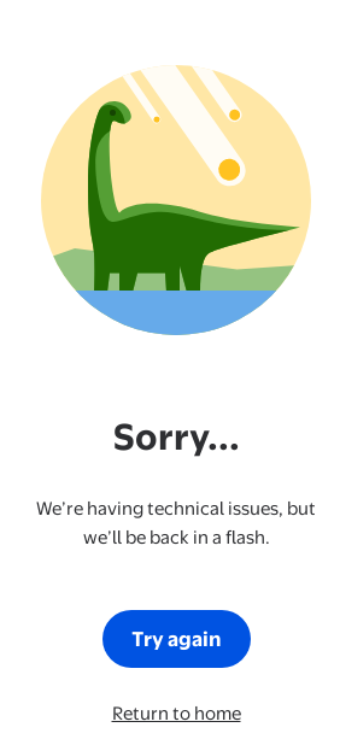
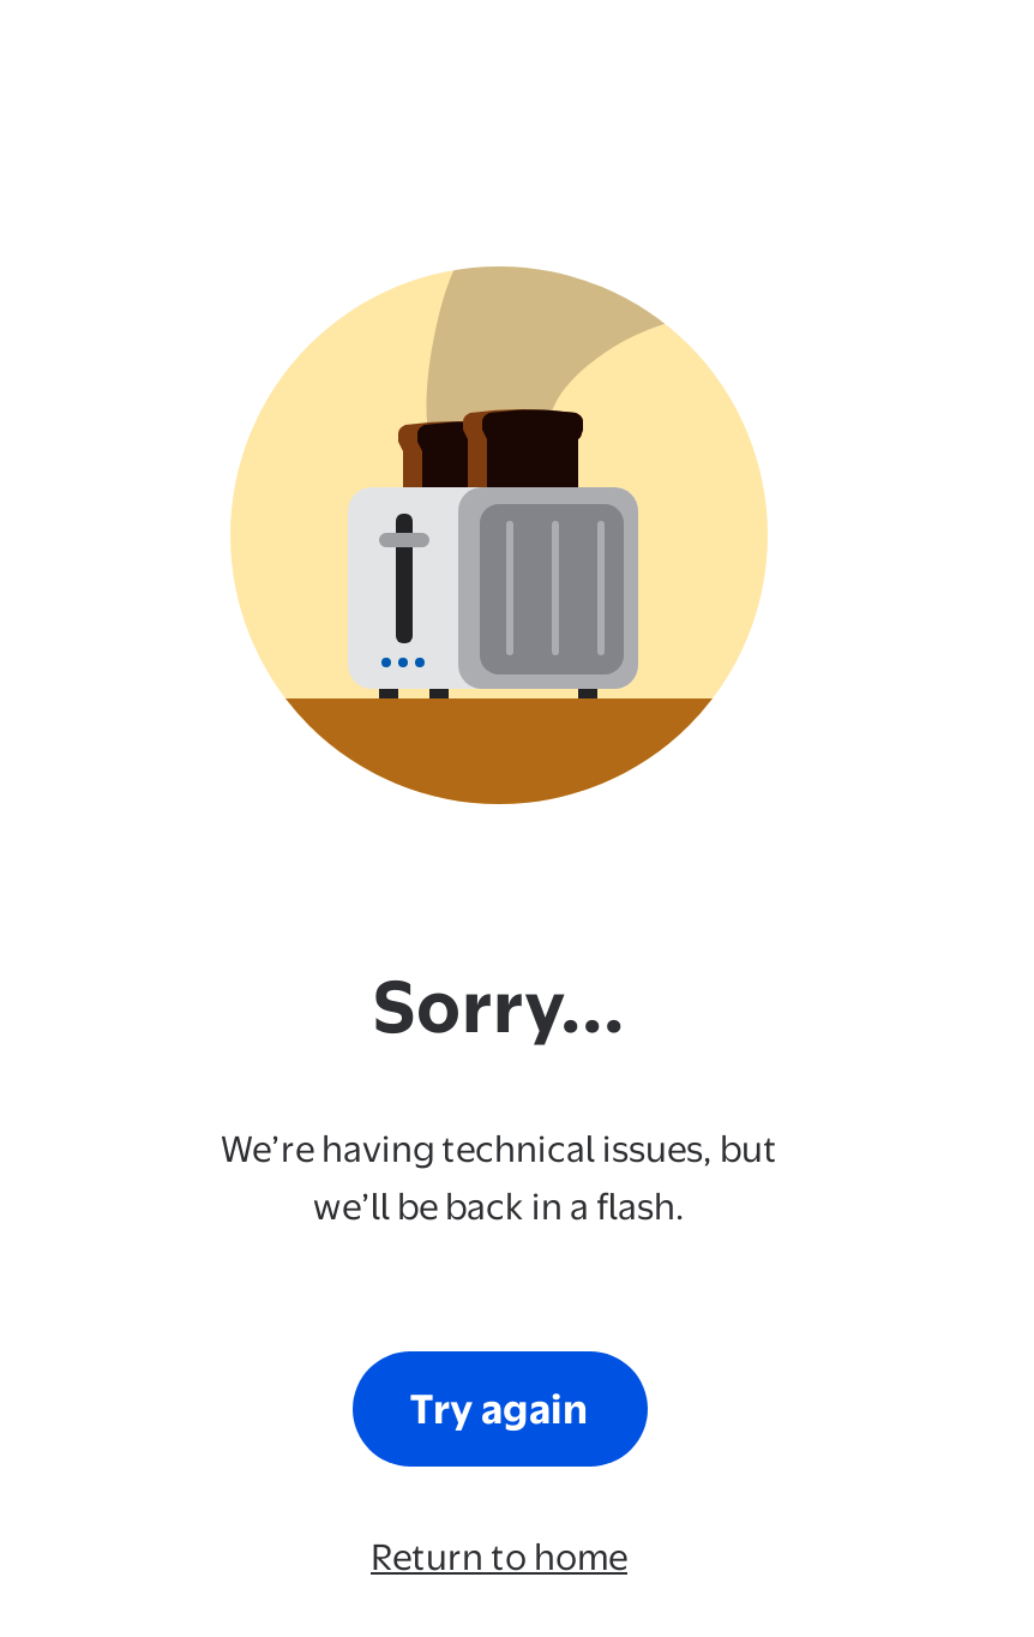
[53,66,299,336] [image] -> [257,266,737,806] [image]

